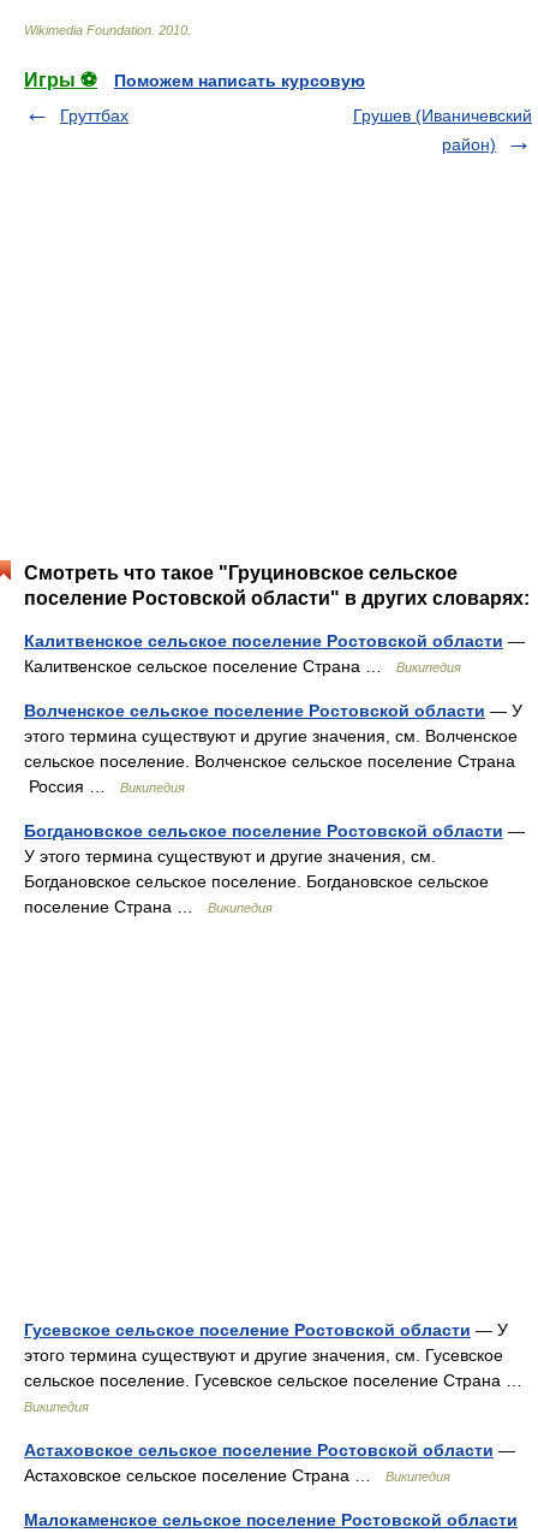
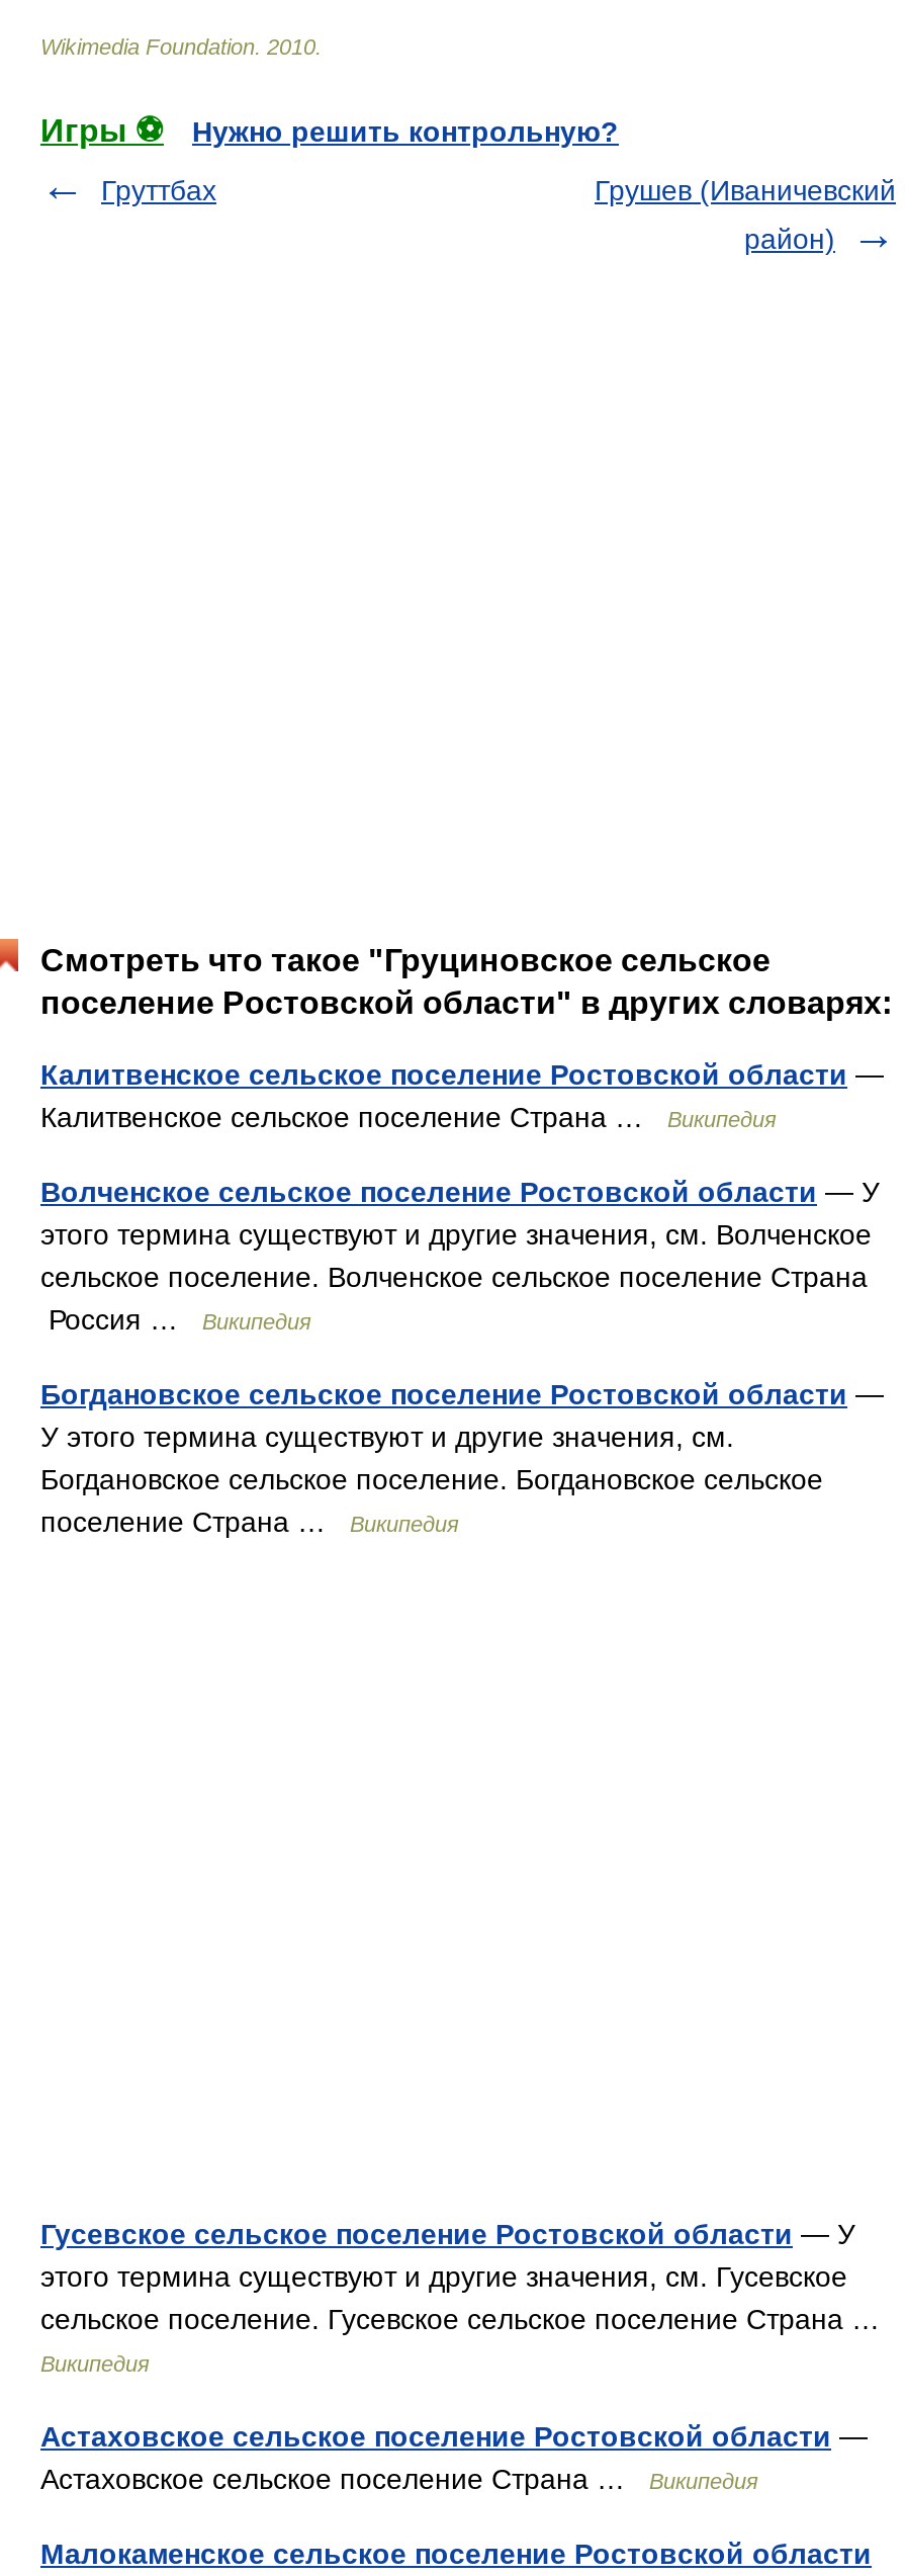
[114,71,365,90] Поможем написать курсовую -> [192,115,619,148] Нужно решить контрольную?

